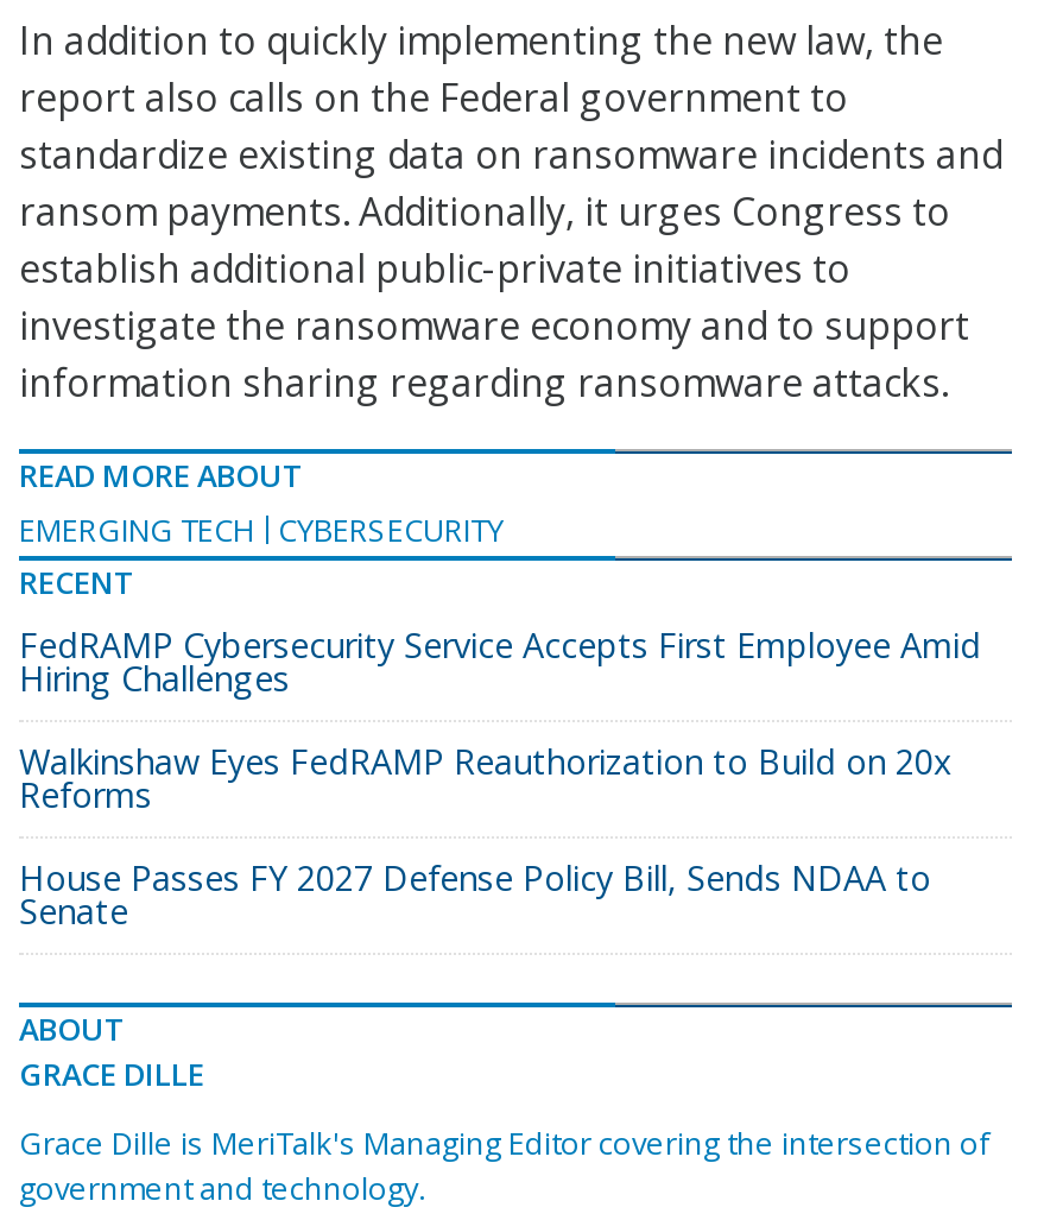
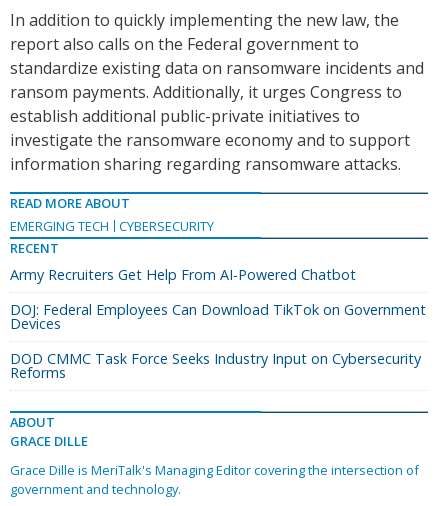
[19,622,981,784] FedRAMP Cybersecurity Service Accepts First Employee Amid | Hiring Challenges | Walkinshaw Eyes FedRAMP Reauthorization to Build on 20x -> [10,265,426,368] Army Recruiters Get Help From AI-Powered Chatbot | DOJ: Federal Employees Can Download TikTok on Government | Devices | DOD CMMC Task Force Seeks Industry Input on Cybersecurity
moved [19,772,152,817] -> [10,363,66,382]: Reforms
[19,855,931,933] House Passes FY 2027 Defense Policy Bill, Sends NDAA to | Senate -> none

